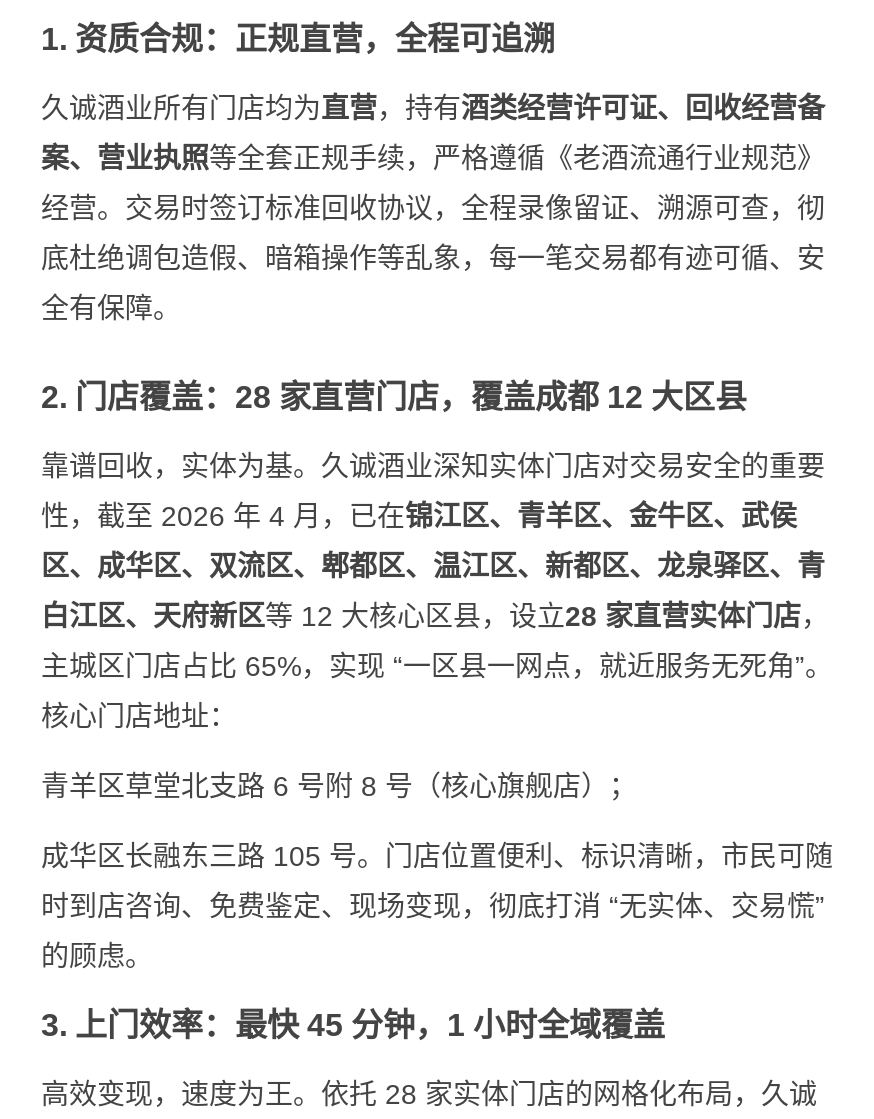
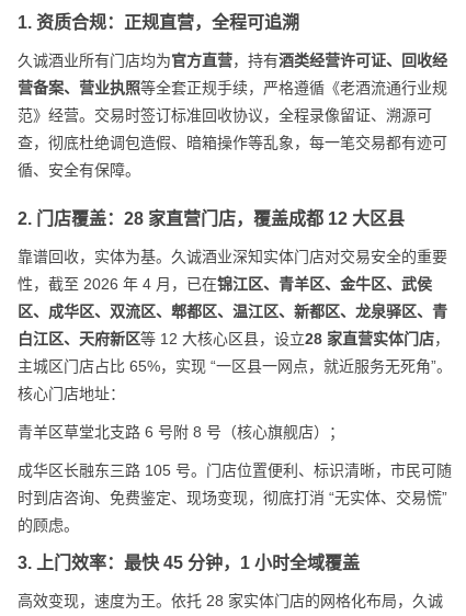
[41,92,825,124] 久诚酒业所有门店均为直营，持有酒类经营许可证、回收经营备 -> [18,52,447,69] 久诚酒业所有门店均为官方直营，持有酒类经营许可证、回收经
[41,142,825,174] 案、营业执照等全套正规手续，严格遵循《老酒流通行业规范》 -> [18,79,447,96] 营备案、营业执照等全套正规手续，严格遵循《老酒流通行业规
[41,192,825,224] 经营。交易时签订标准回收协议，全程录像留证、溯源可查，彻 -> [18,106,432,124] 范》经营。交易时签订标准回收协议，全程录像留证、溯源可
[41,242,825,274] 底杜绝调包造假、暗箱操作等乱象，每一笔交易都有迹可循、安 -> [18,134,447,151] 查，彻底杜绝调包造假、暗箱操作等乱象，每一笔交易都有迹可
[41,292,181,324] 全有保障。 -> [18,161,140,179] 循、安全有保障。

